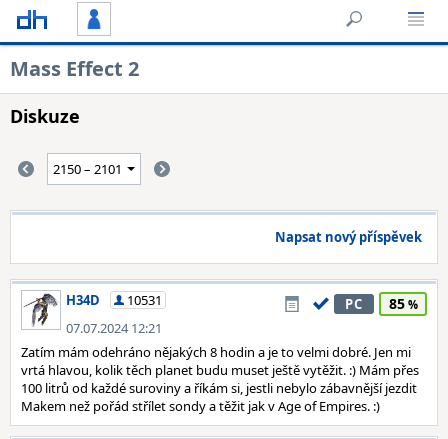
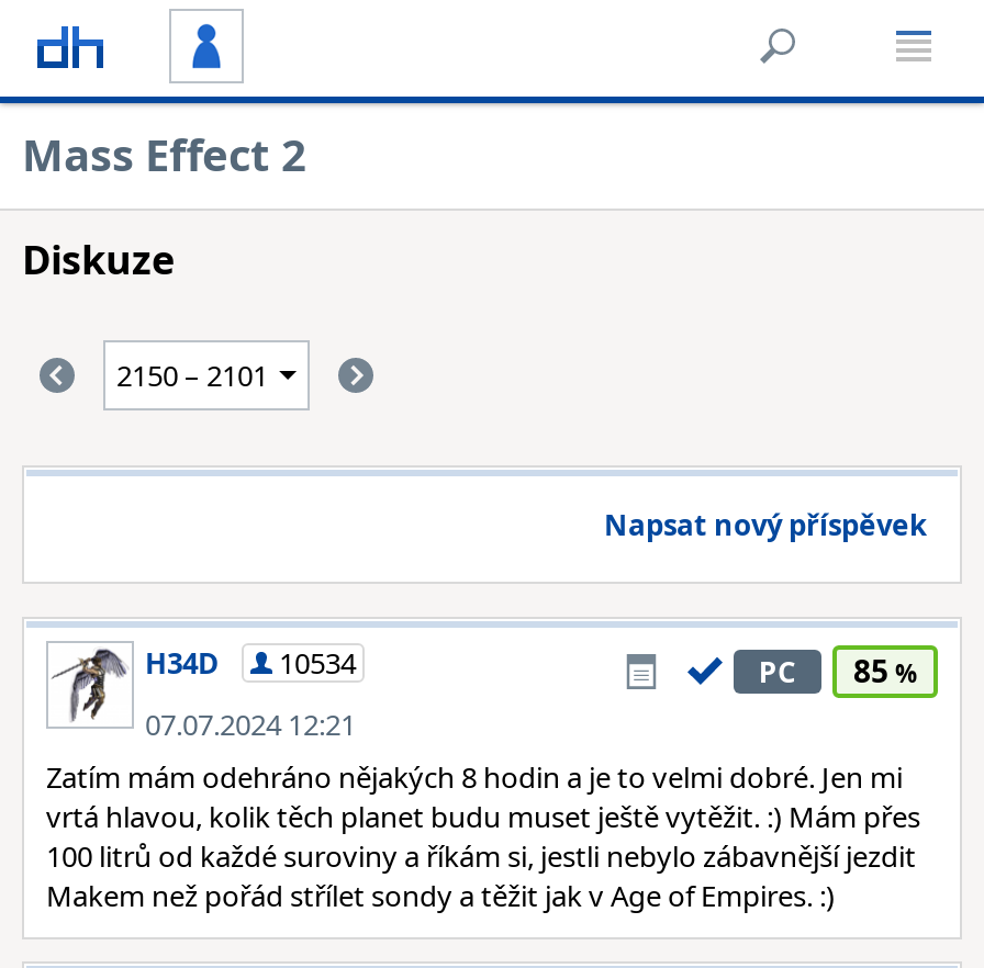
[66,291,162,309] H34D 10531 -> [145,643,356,683] H34D 10534

